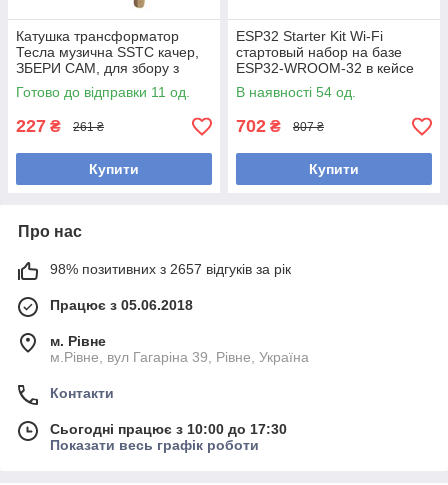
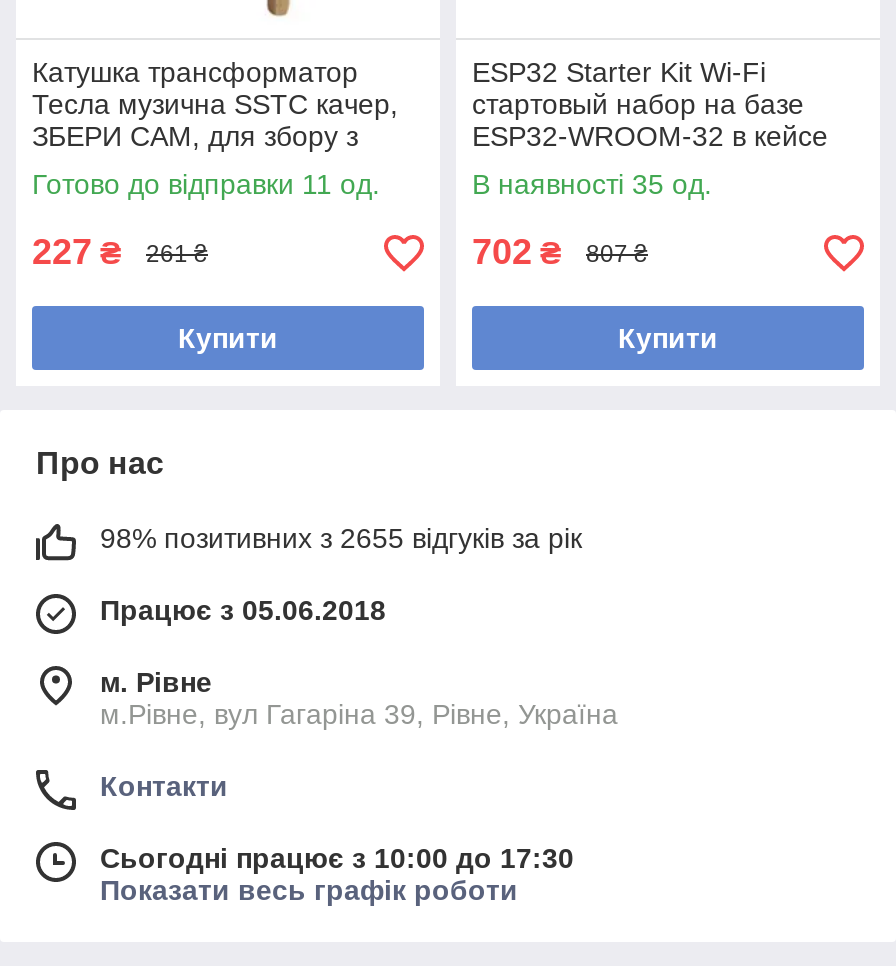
[236,84,356,100] В наявності 54 од. -> [472,168,712,200] В наявності 35 од.
[50,261,291,277] 98% позитивних з 2657 відгуків за рік -> [100,522,582,554] 98% позитивних з 2655 відгуків за рік

